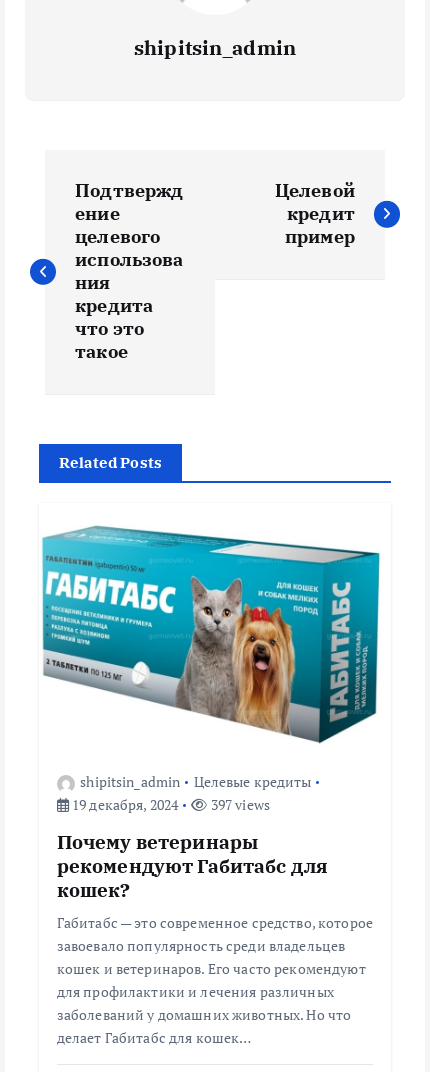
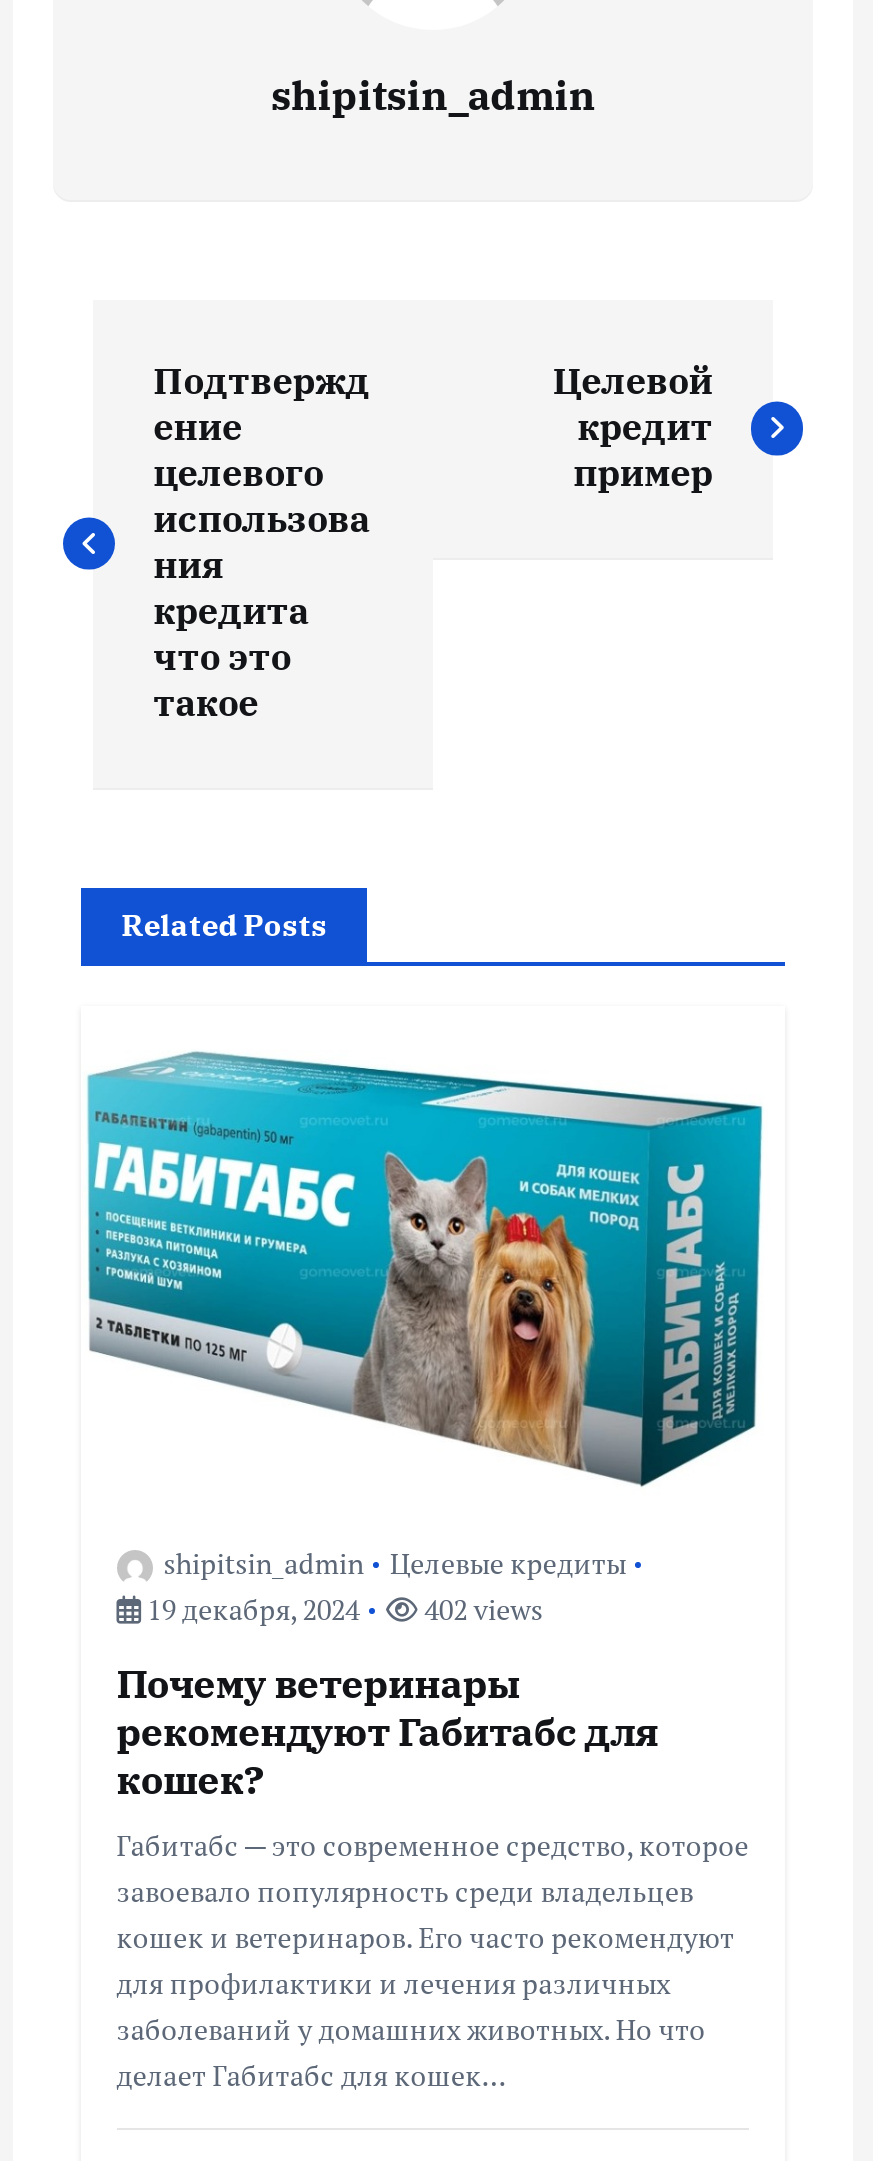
[208,795,270,814] 397 views -> [418,1591,543,1629] 402 views

